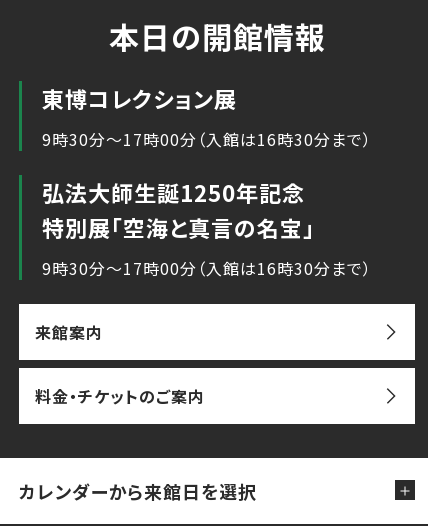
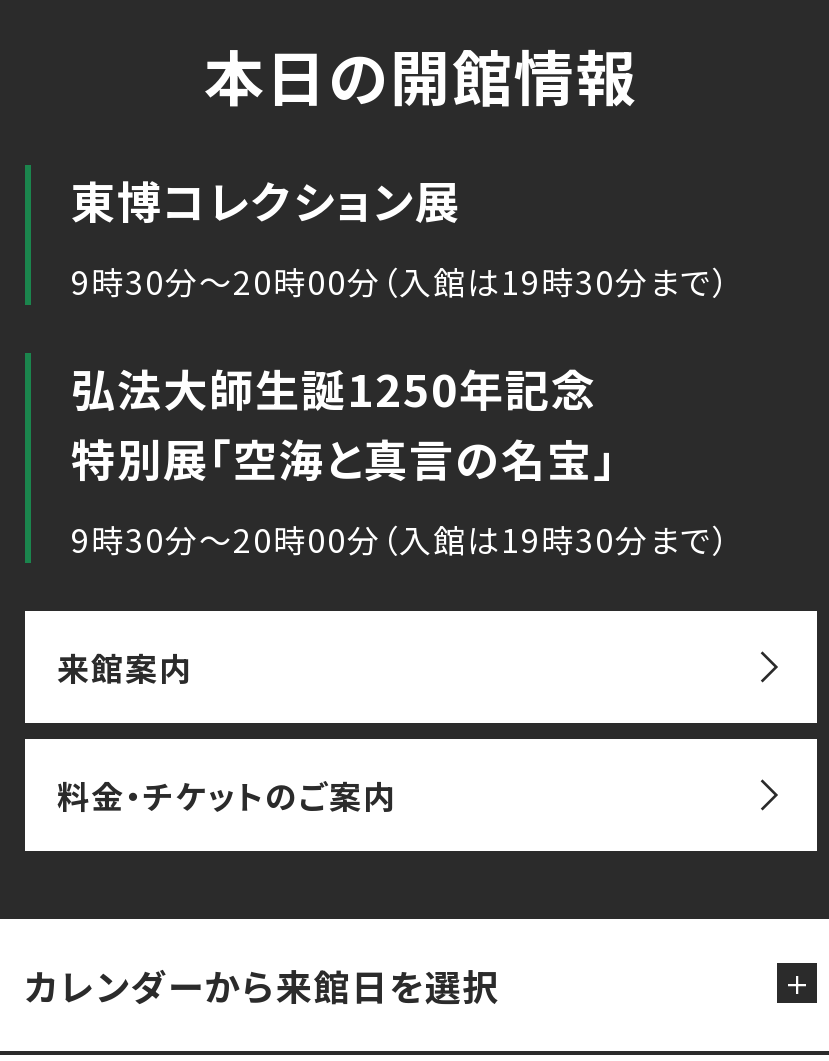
[42,127,372,151] 9時30分～17時00分（入館は16時30分まで） -> [71,257,731,305] 9時30分～20時00分（入館は19時30分まで）
[42,256,372,280] 9時30分～17時00分（入館は16時30分まで） -> [71,515,731,563] 9時30分～20時00分（入館は19時30分まで）

